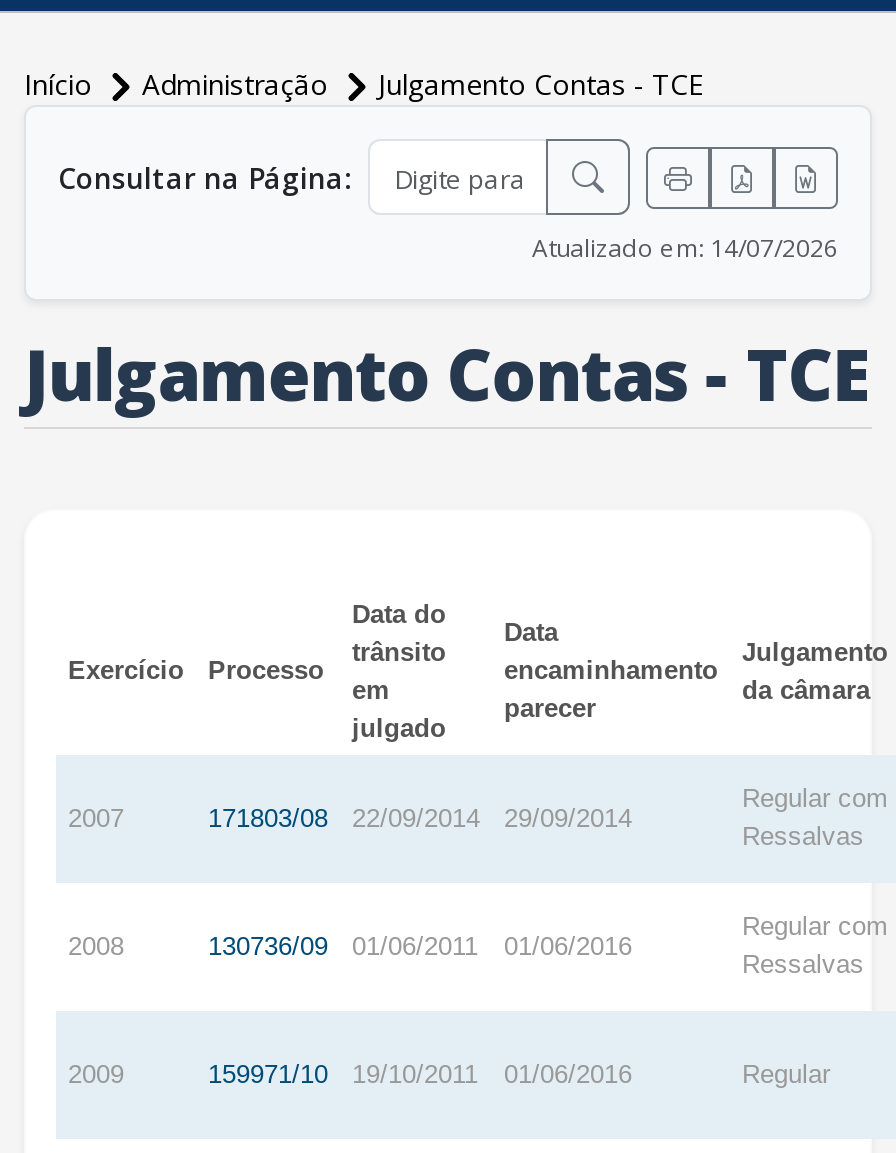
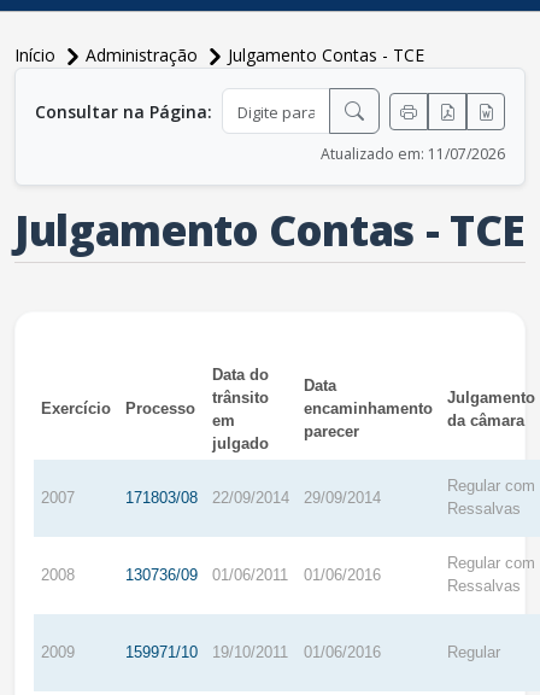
[532,232,838,266] Atualizado em: 14/07/2026 -> [321,144,505,165] Atualizado em: 11/07/2026

